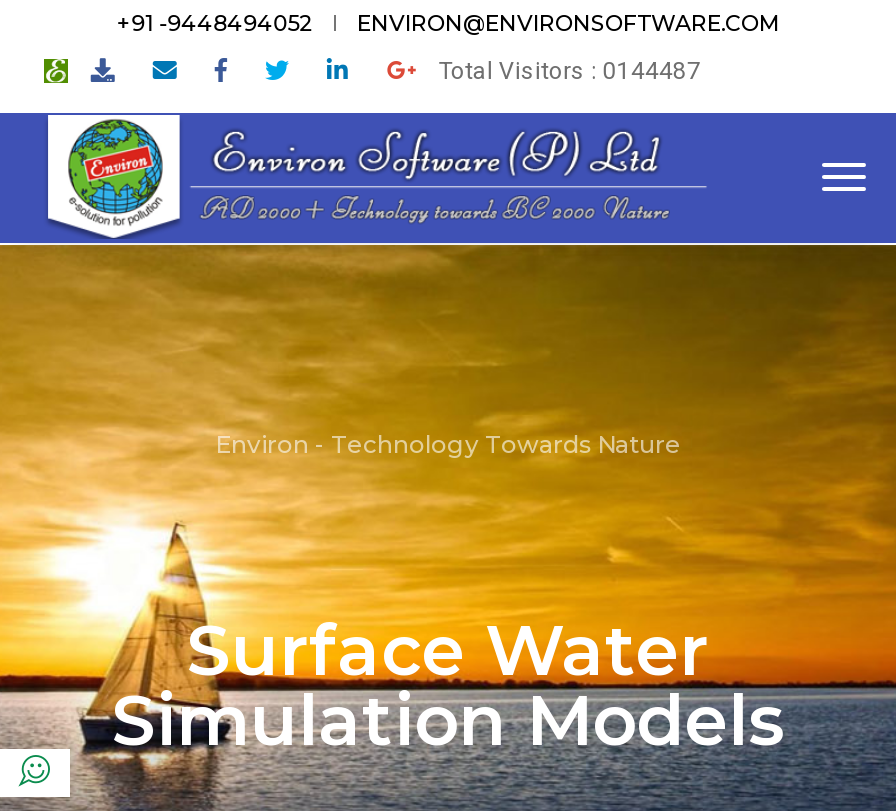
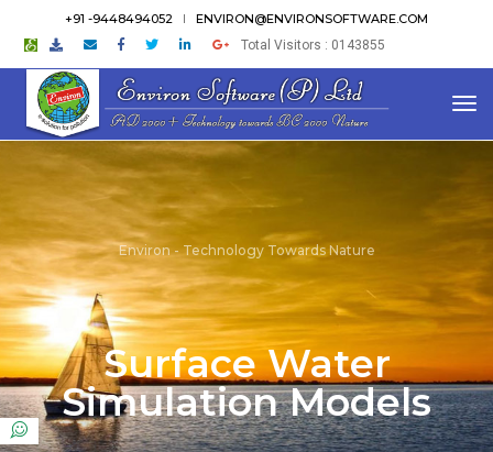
[439,56,701,84] Total Visitors : 0144487 -> [241,37,386,52] Total Visitors : 0143855

